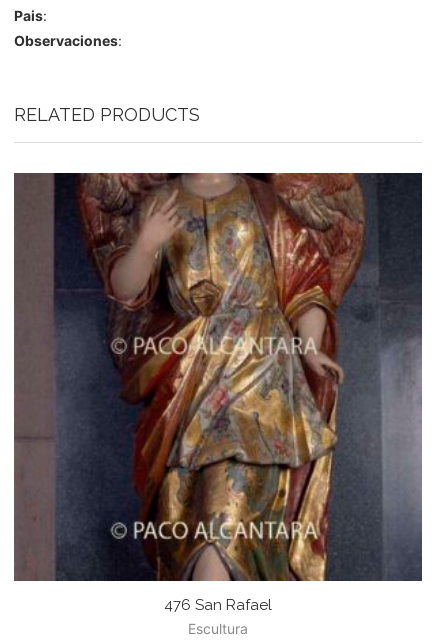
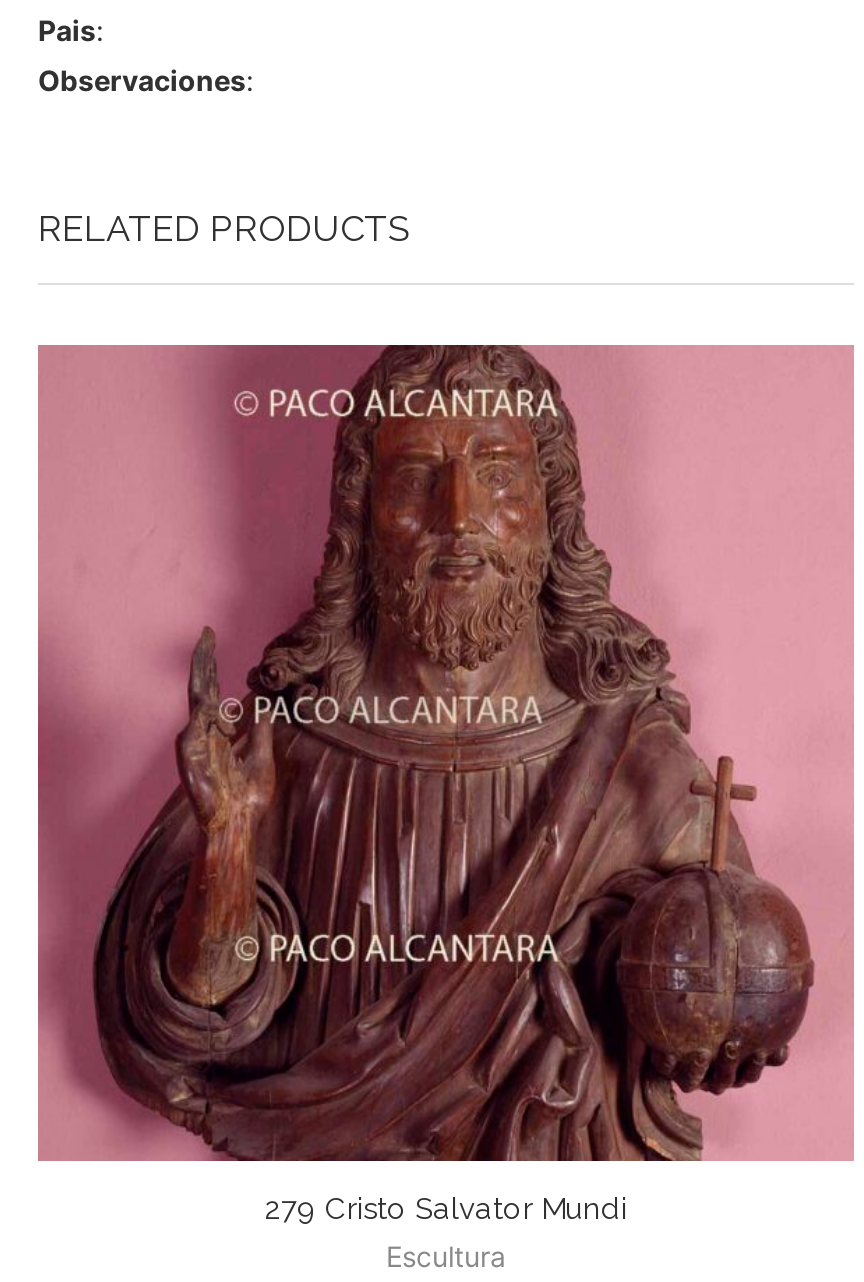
[13,172,423,614] [image] | 476 San Rafael -> [38,343,854,1226] [image] | 279 Cristo Salvator Mundi

